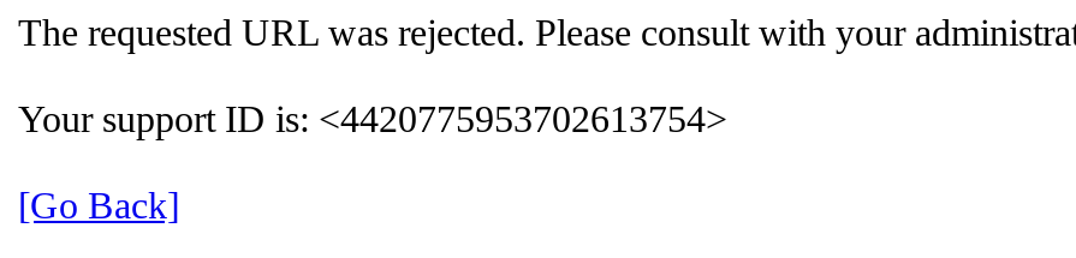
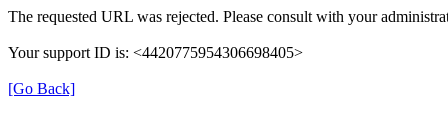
[18,98,727,139] Your support ID is: <4420775953702613754> -> [8,44,303,61] Your support ID is: <4420775954306698405>

